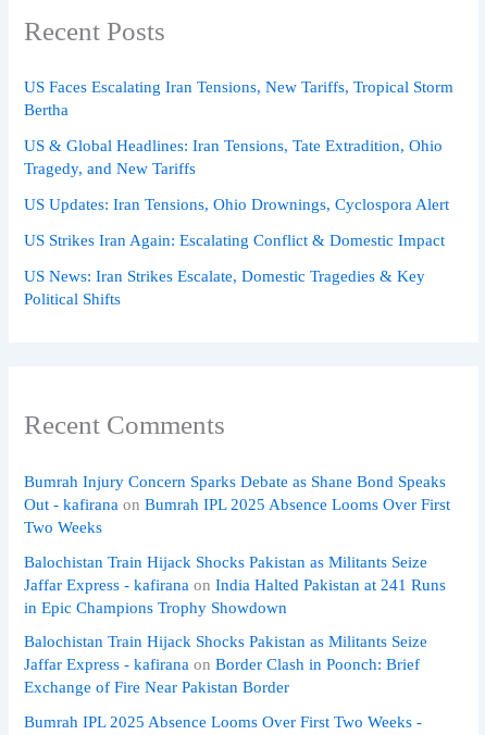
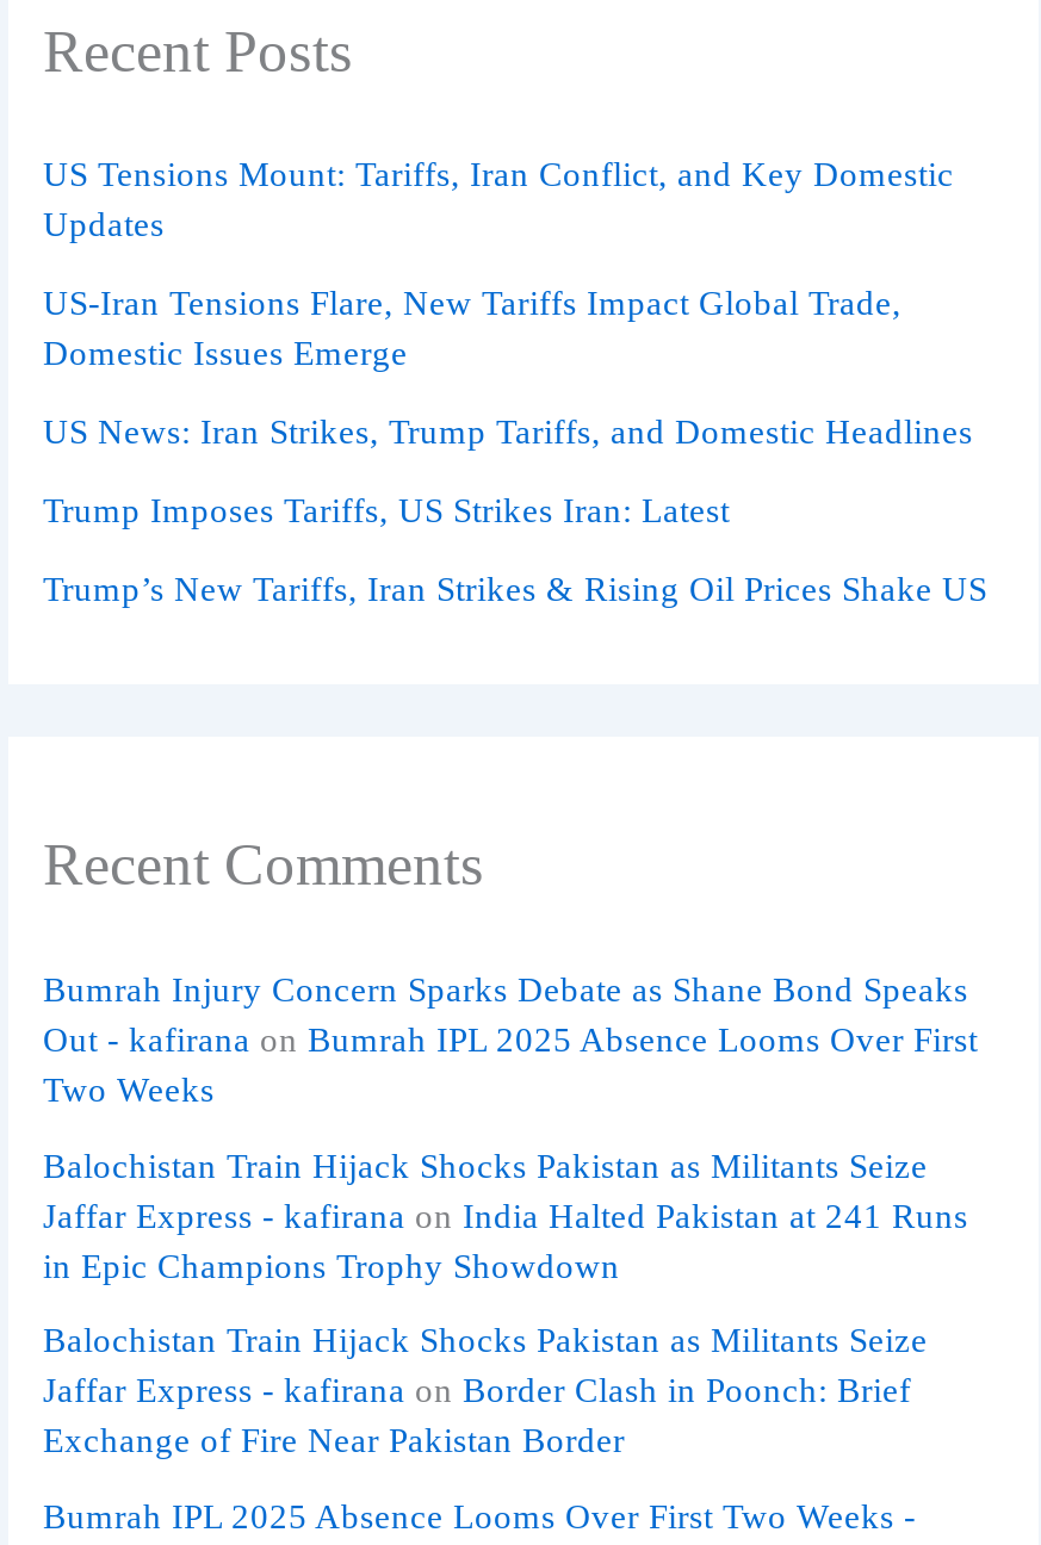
[24,78,454,119] US Faces Escalating Iran Tensions, New Tariffs, Tropical Storm | Bertha -> [43,155,954,243] US Tensions Mount: Tariffs, Iran Conflict, and Key Domestic | Updates
[24,137,443,177] US & Global Headlines: Iran Tensions, Tate Extradition, Ohio | Tragedy, and New Tariffs -> [43,284,901,372] US-Iran Tensions Flare, New Tariffs Impact Global Trade, | Domestic Issues Emerge
[24,196,450,213] US Updates: Iran Tensions, Ohio Drownings, Cyclospora Alert -> [43,412,973,451] US News: Iran Strikes, Trump Tariffs, and Domestic Headlines
[24,232,445,249] US Strikes Iran Again: Escalating Conflict & Domestic Impact -> [43,491,730,529] Trump Imposes Tariffs, US Strikes Iran: Latest
[24,267,426,308] US News: Iran Strikes Escalate, Domestic Tragedies & Key | Political Shifts -> [43,570,987,608] Trump’s New Tariffs, Iran Strikes & Rising Oil Prices Shake US

